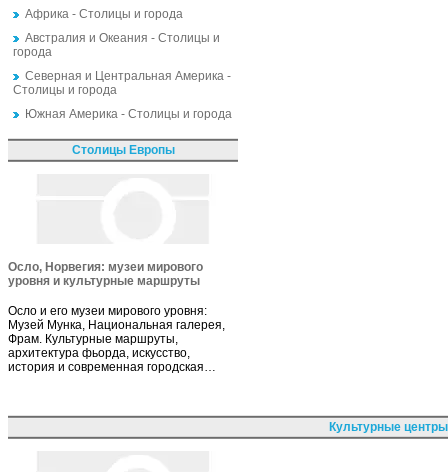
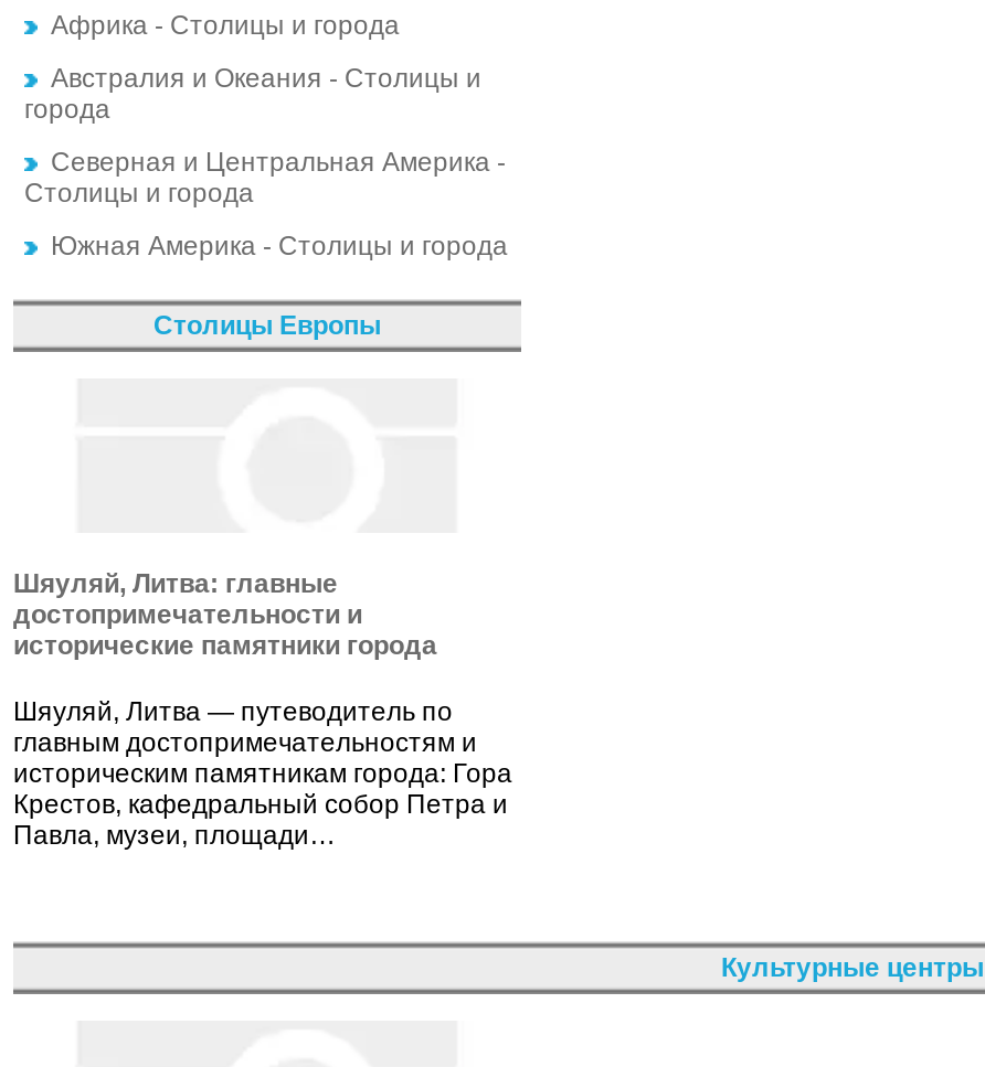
[8,260,203,288] Осло, Норвегия: музеи мирового | уровня и культурные маршруты -> [13,568,437,661] Шяуляй, Литва: главные | достопримечательности и | исторические памятники города
[8,304,225,374] Осло и его музеи мирового уровня: | Музей Мунка, Национальная галерея, | Фрам. Культурные маршруты, | архитектура фьорда, искусство, | история и современная городская… -> [13,696,512,851] Шяуляй, Литва — путеводитель по | главным достопримечательностям и | историческим памятникам города: Гора | Крестов, кафедральный собор Петра и | Павла, музеи, площади…

